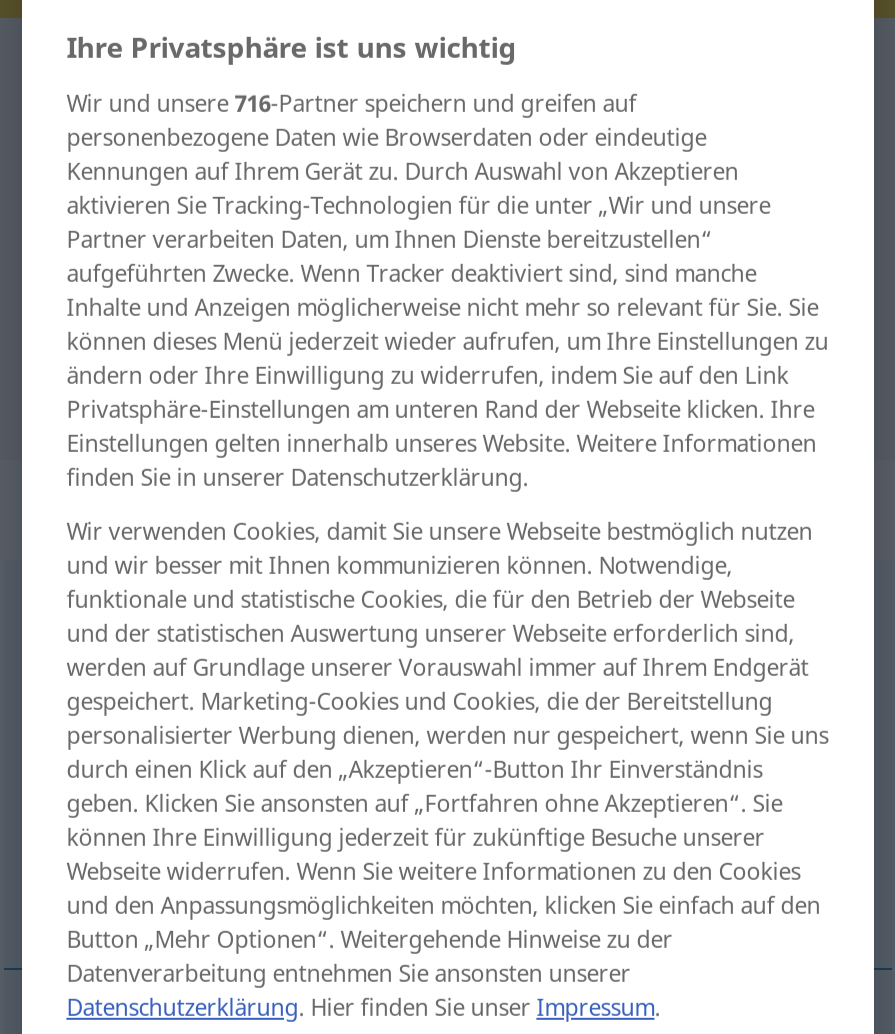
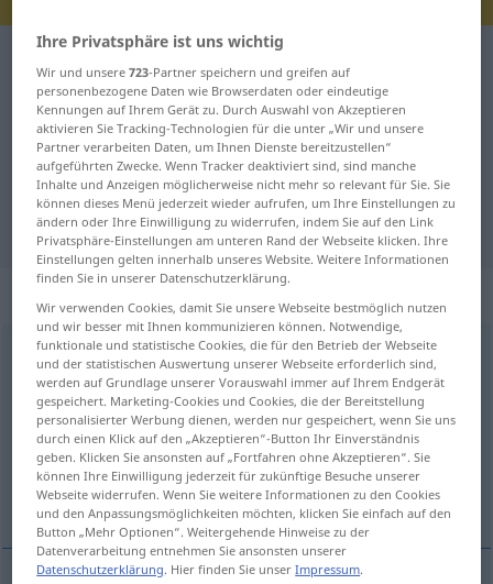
[66,88,636,118] Wir und unsere 716-Partner speichern und greifen auf -> [37,64,350,80] Wir und unsere 723-Partner speichern und greifen auf

